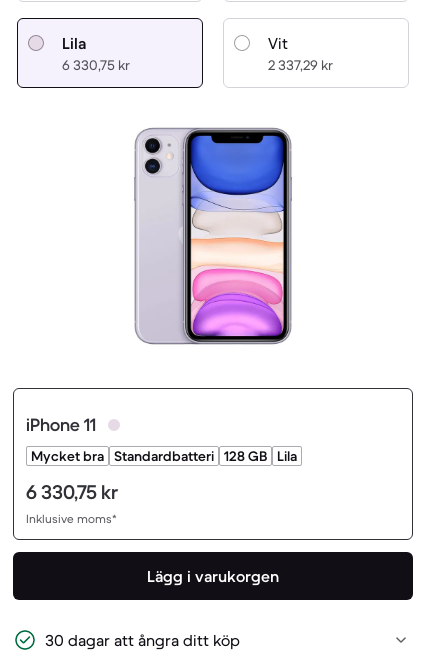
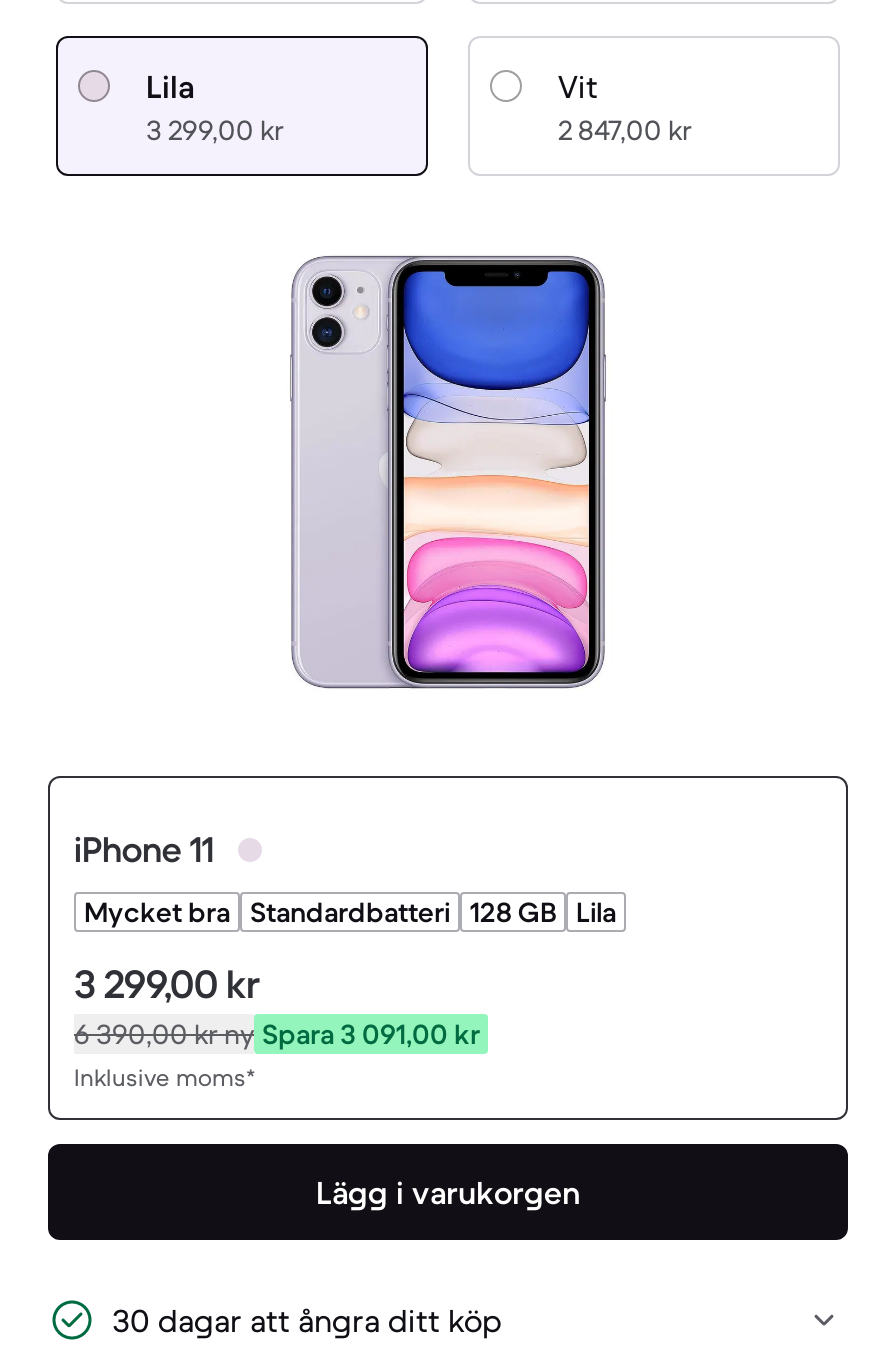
[62,56,130,74] 6 330,75 kr -> [146,112,284,148] 3 299,00 kr
[268,56,333,74] 2 337,29 kr -> [558,112,692,148] 2 847,00 kr
[26,480,118,505] 6 330,75 kr -> [74,960,480,1052] 3 299,00 kr | 6 390,00 krny Spara 3 091,00 kr

